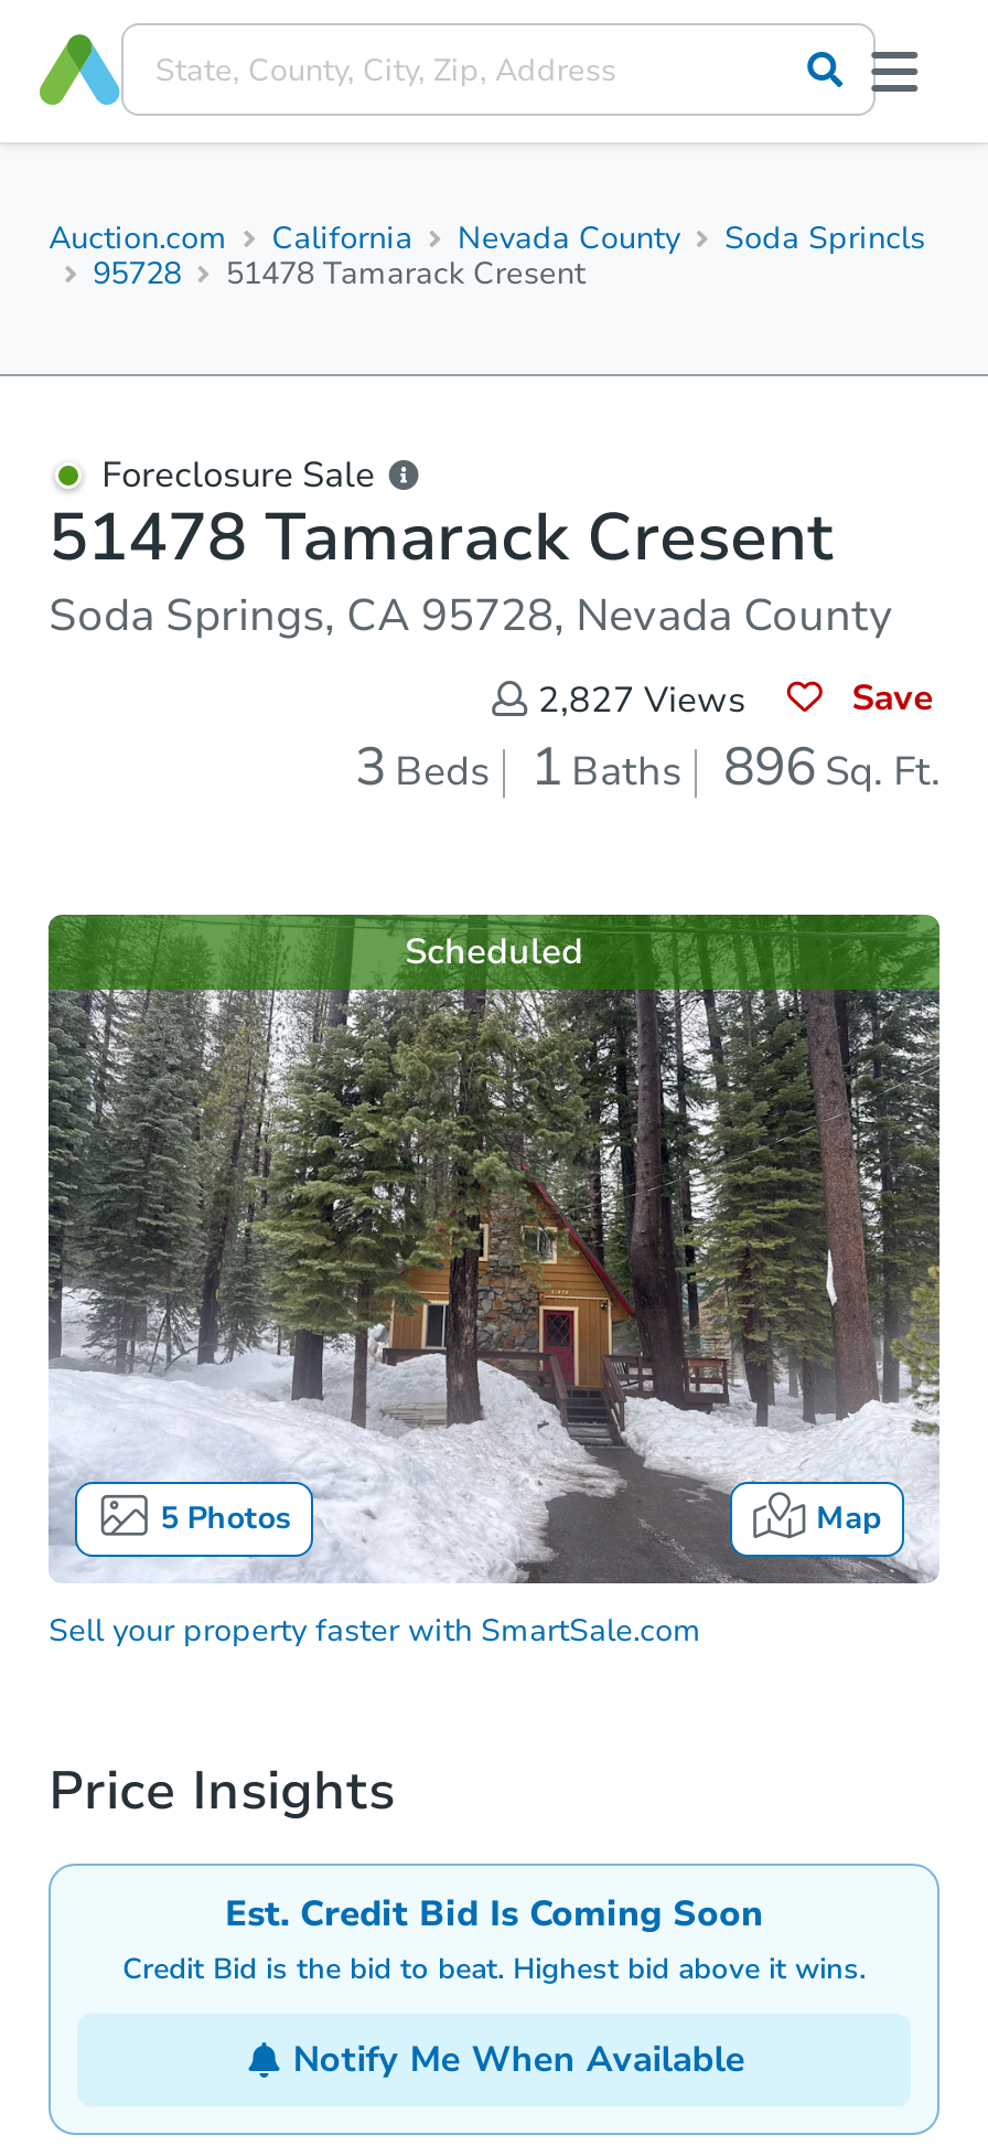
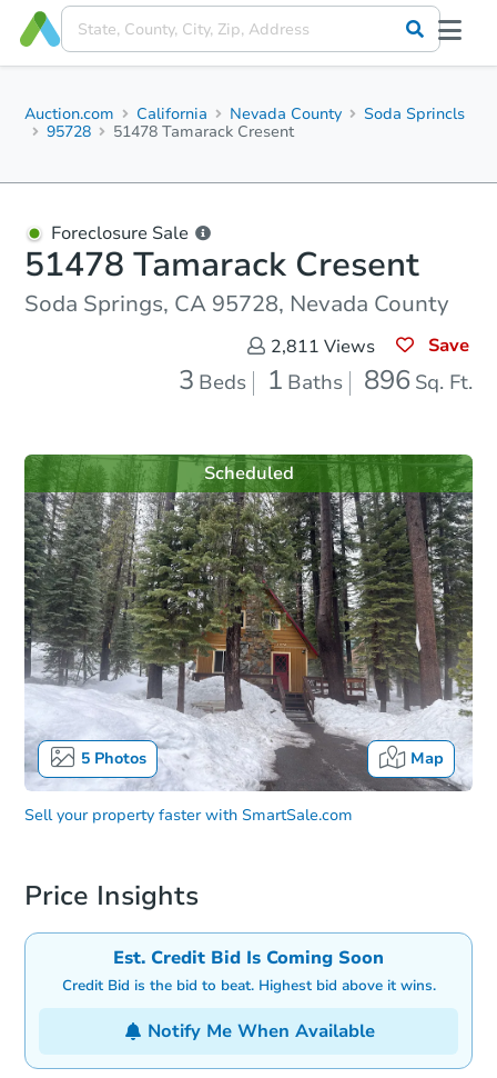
[538,675,745,724] 2,827 Views -> [271,334,375,358] 2,811 Views

